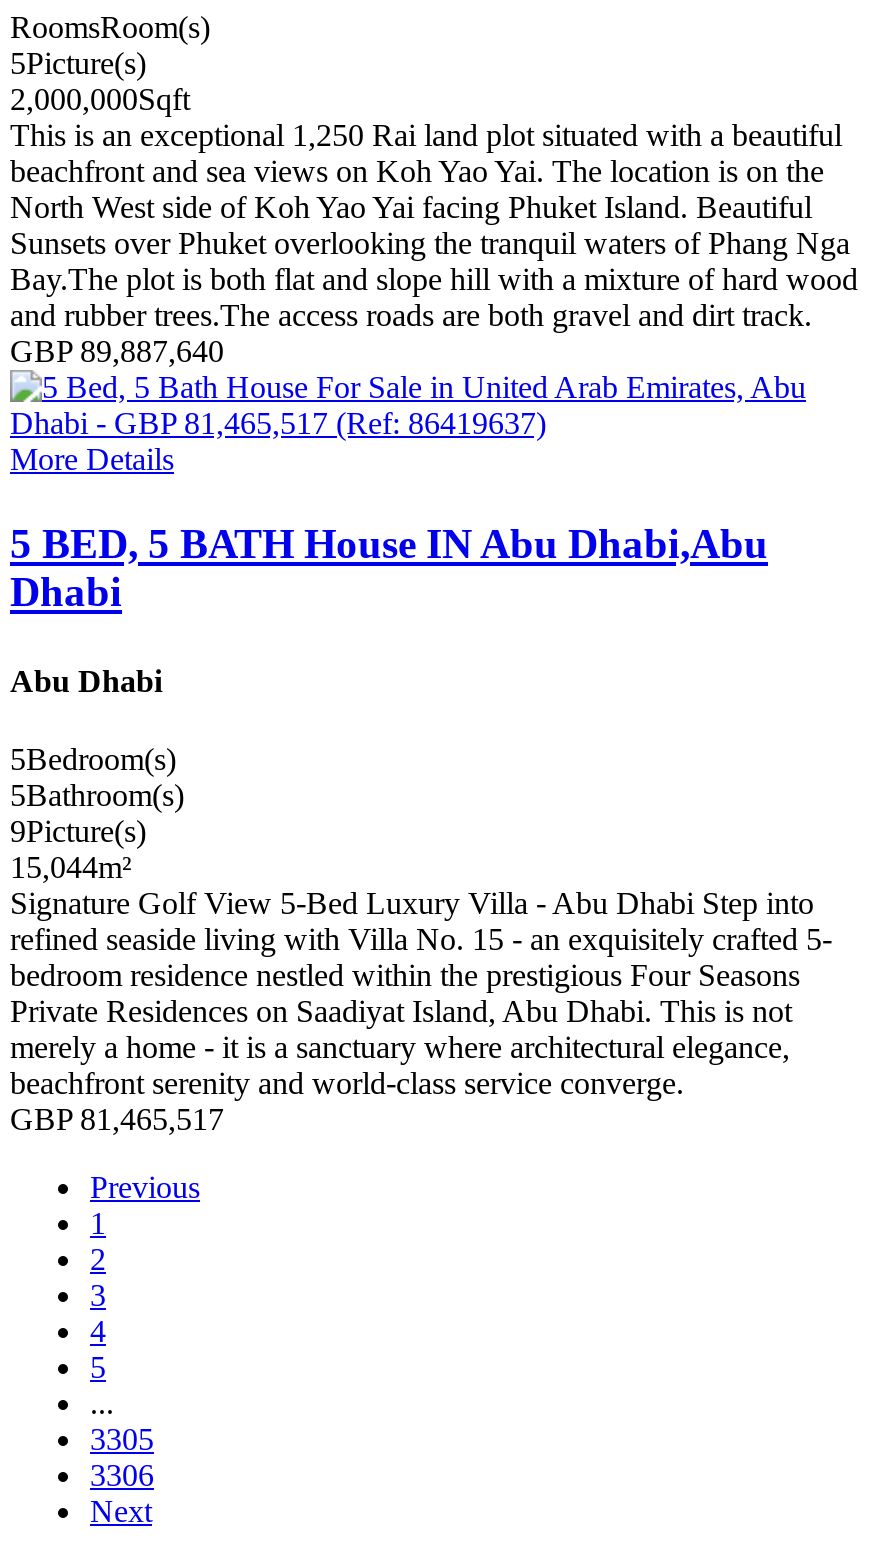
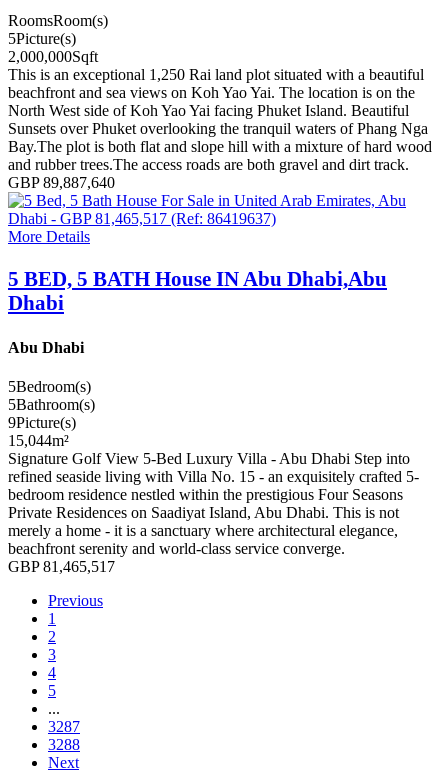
[90,1422,154,1456] 3305 -> [48,718,80,735] 3287
[90,1458,154,1492] 3306 -> [48,736,80,753] 3288

